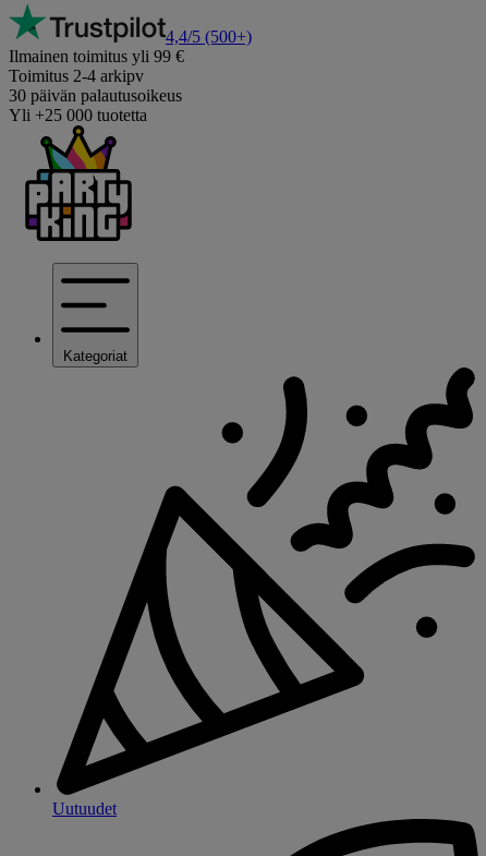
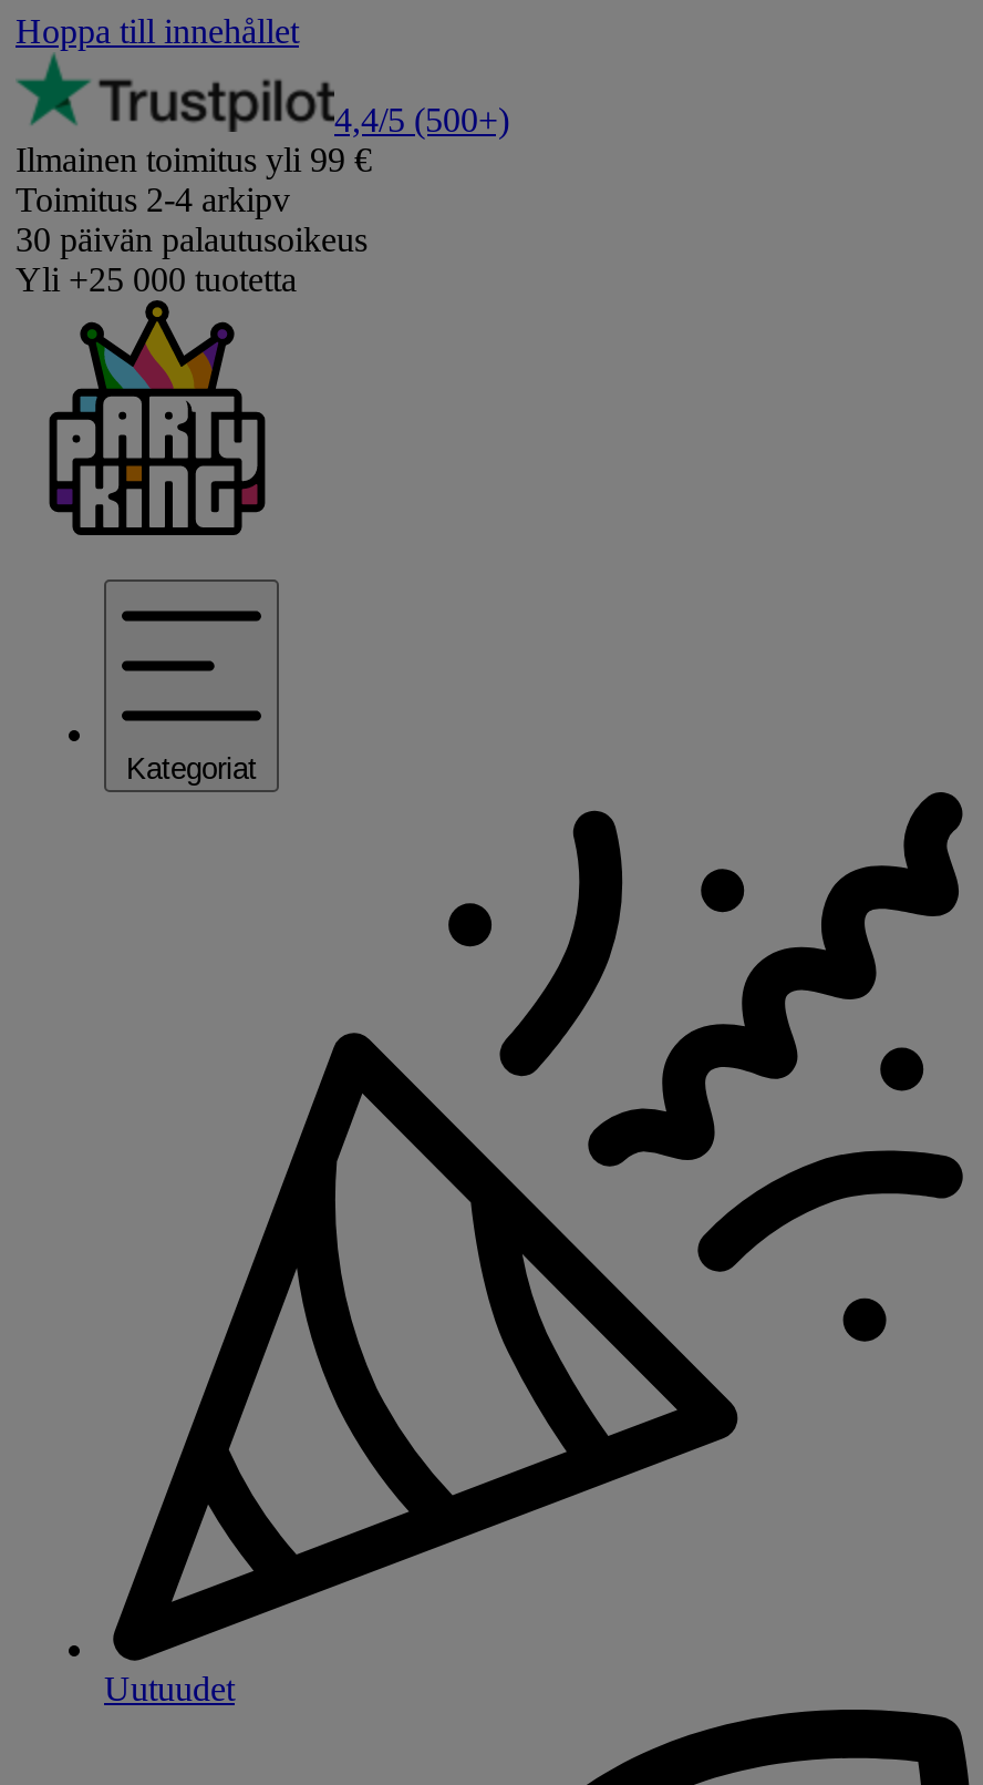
none -> [15,12,299,50] Hoppa till innehållet

